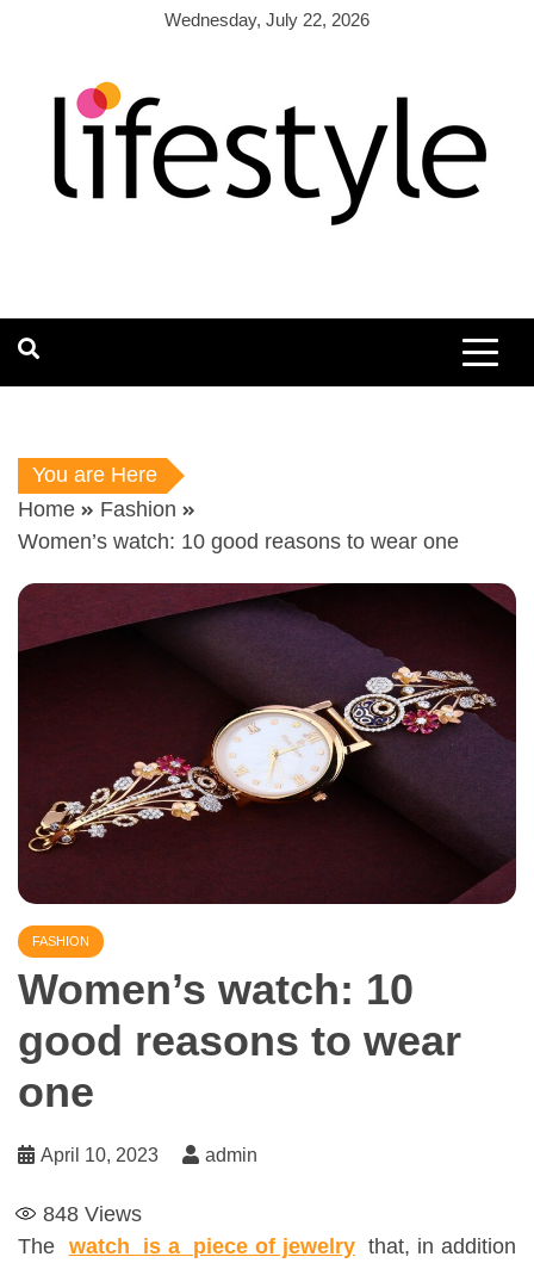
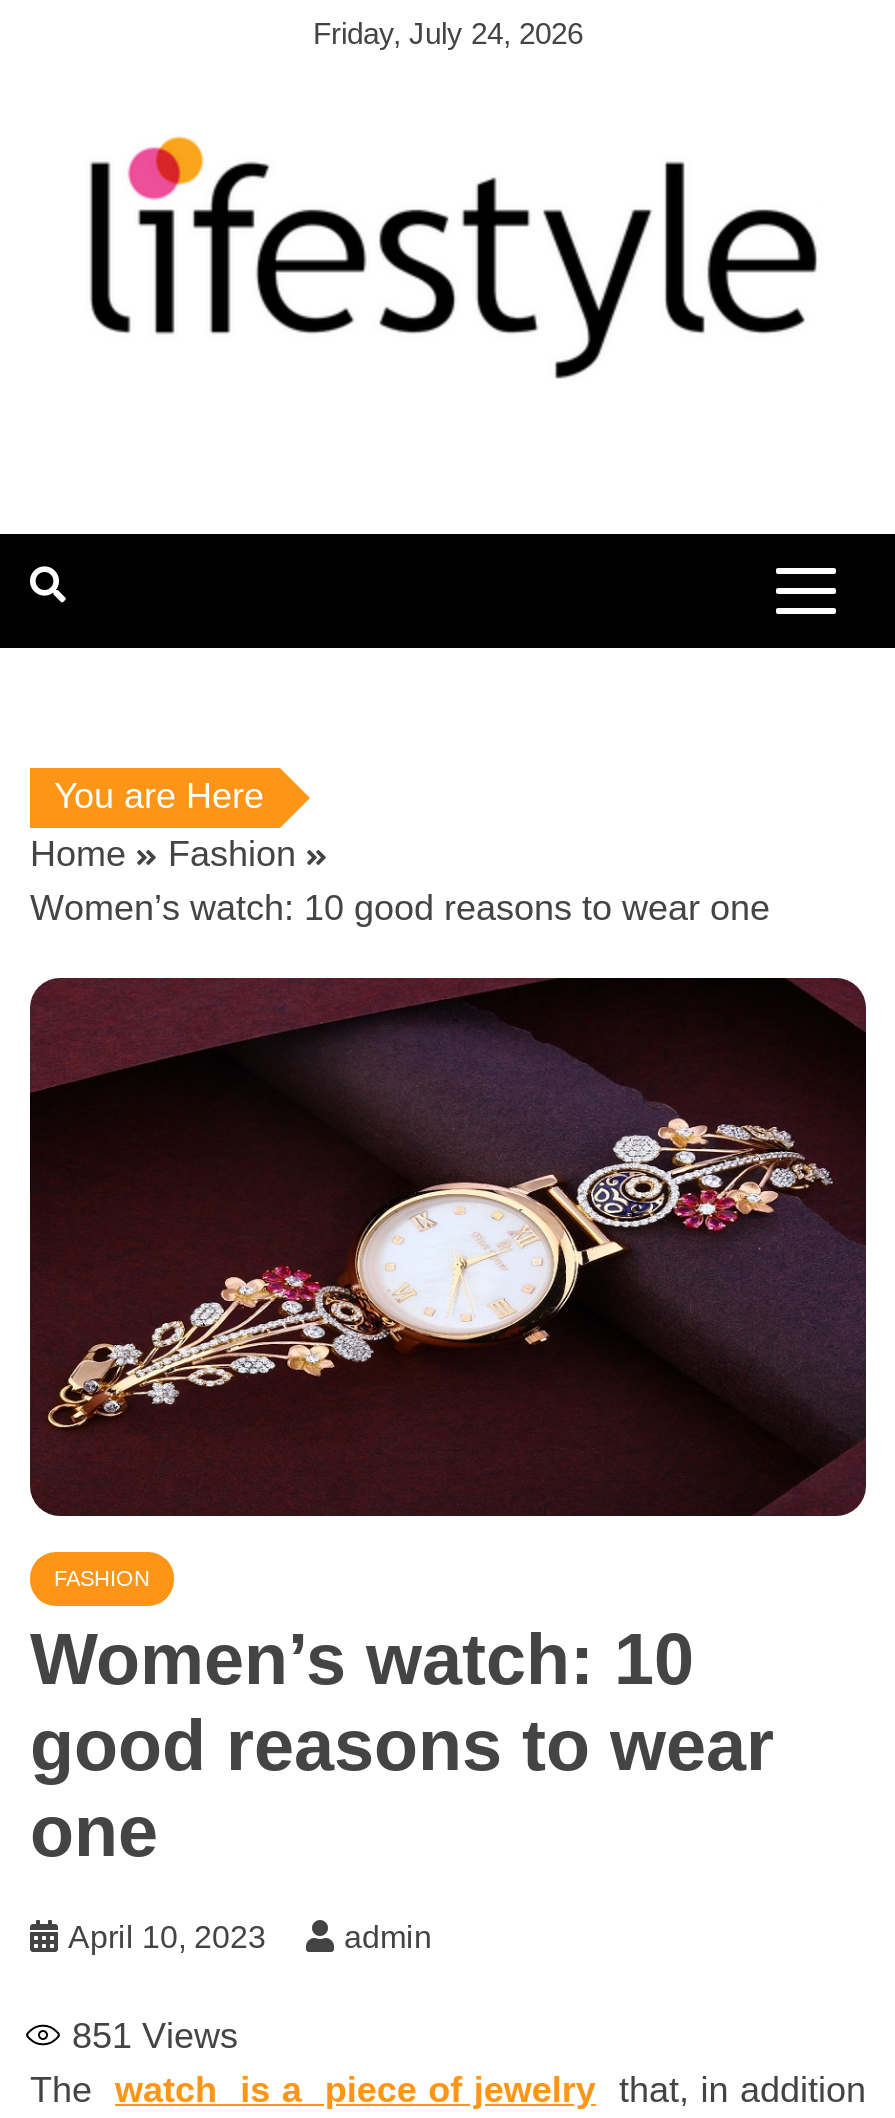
[164,10,370,30] Wednesday, July 22, 2026 -> [313,16,583,50] Friday, July 24, 2026
[43,1202,142,1226] 848 Views -> [72,2015,238,2055] 851 Views

